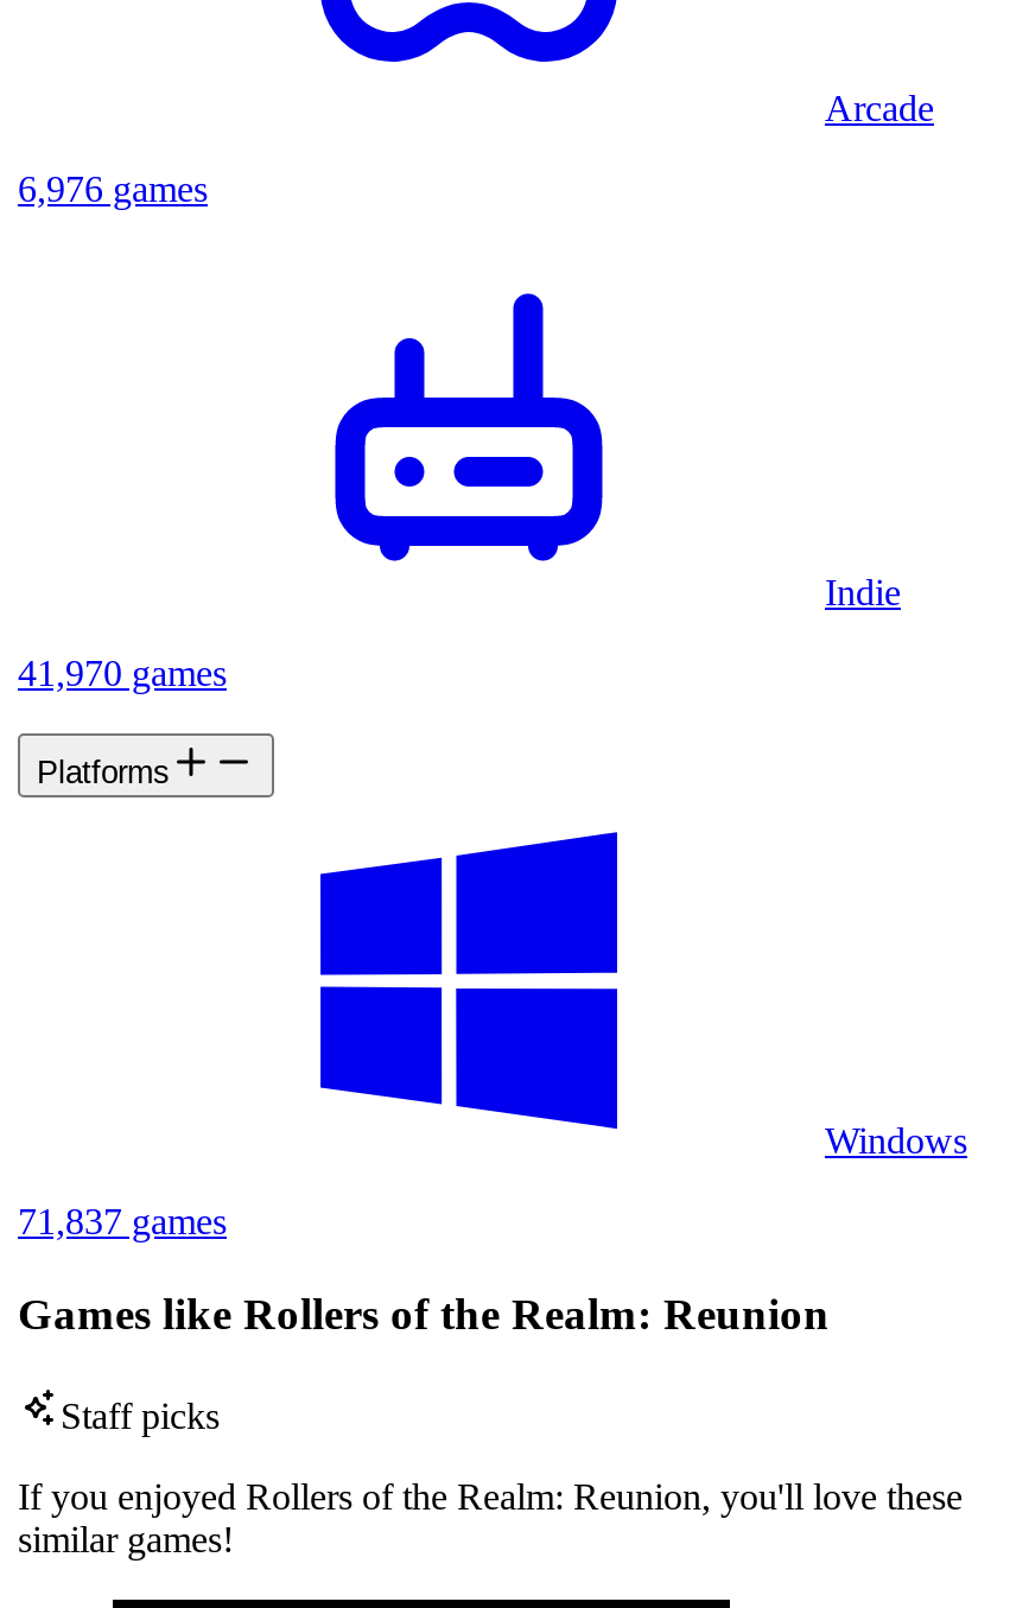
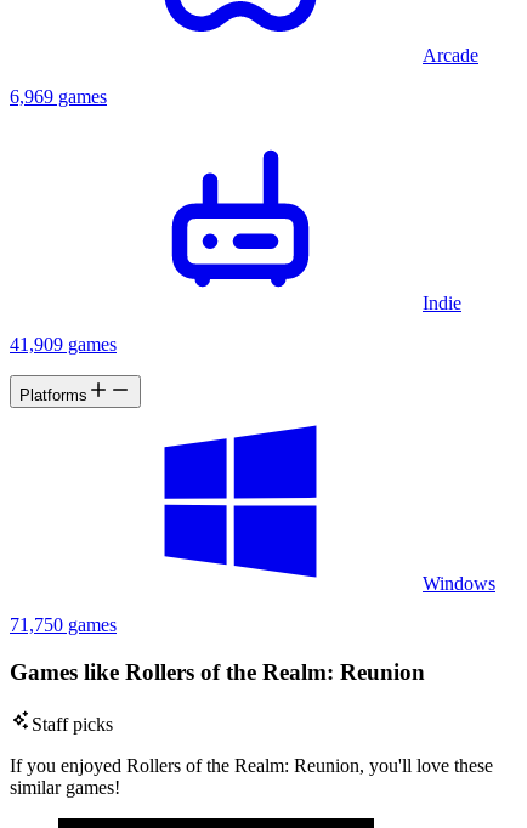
[18,169,208,209] 6,976 games -> [10,86,107,107] 6,969 games
[18,653,227,694] 41,970 games -> [10,334,117,355] 41,909 games
[18,1201,227,1242] 71,837 games -> [10,615,117,635] 71,750 games

